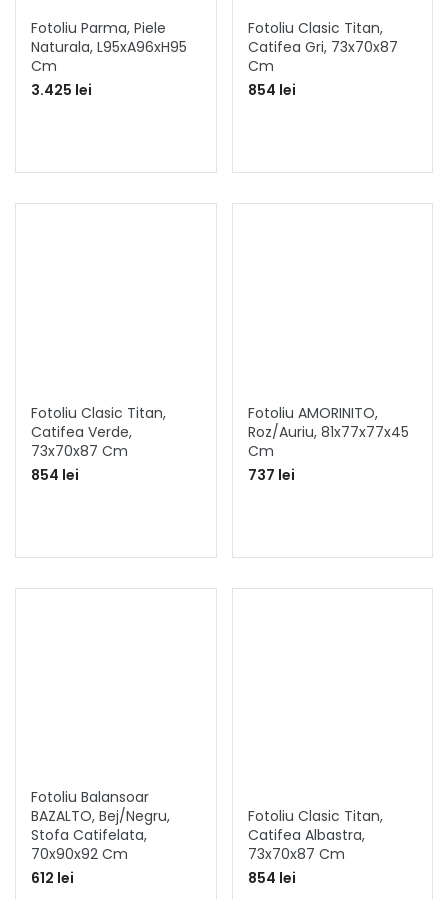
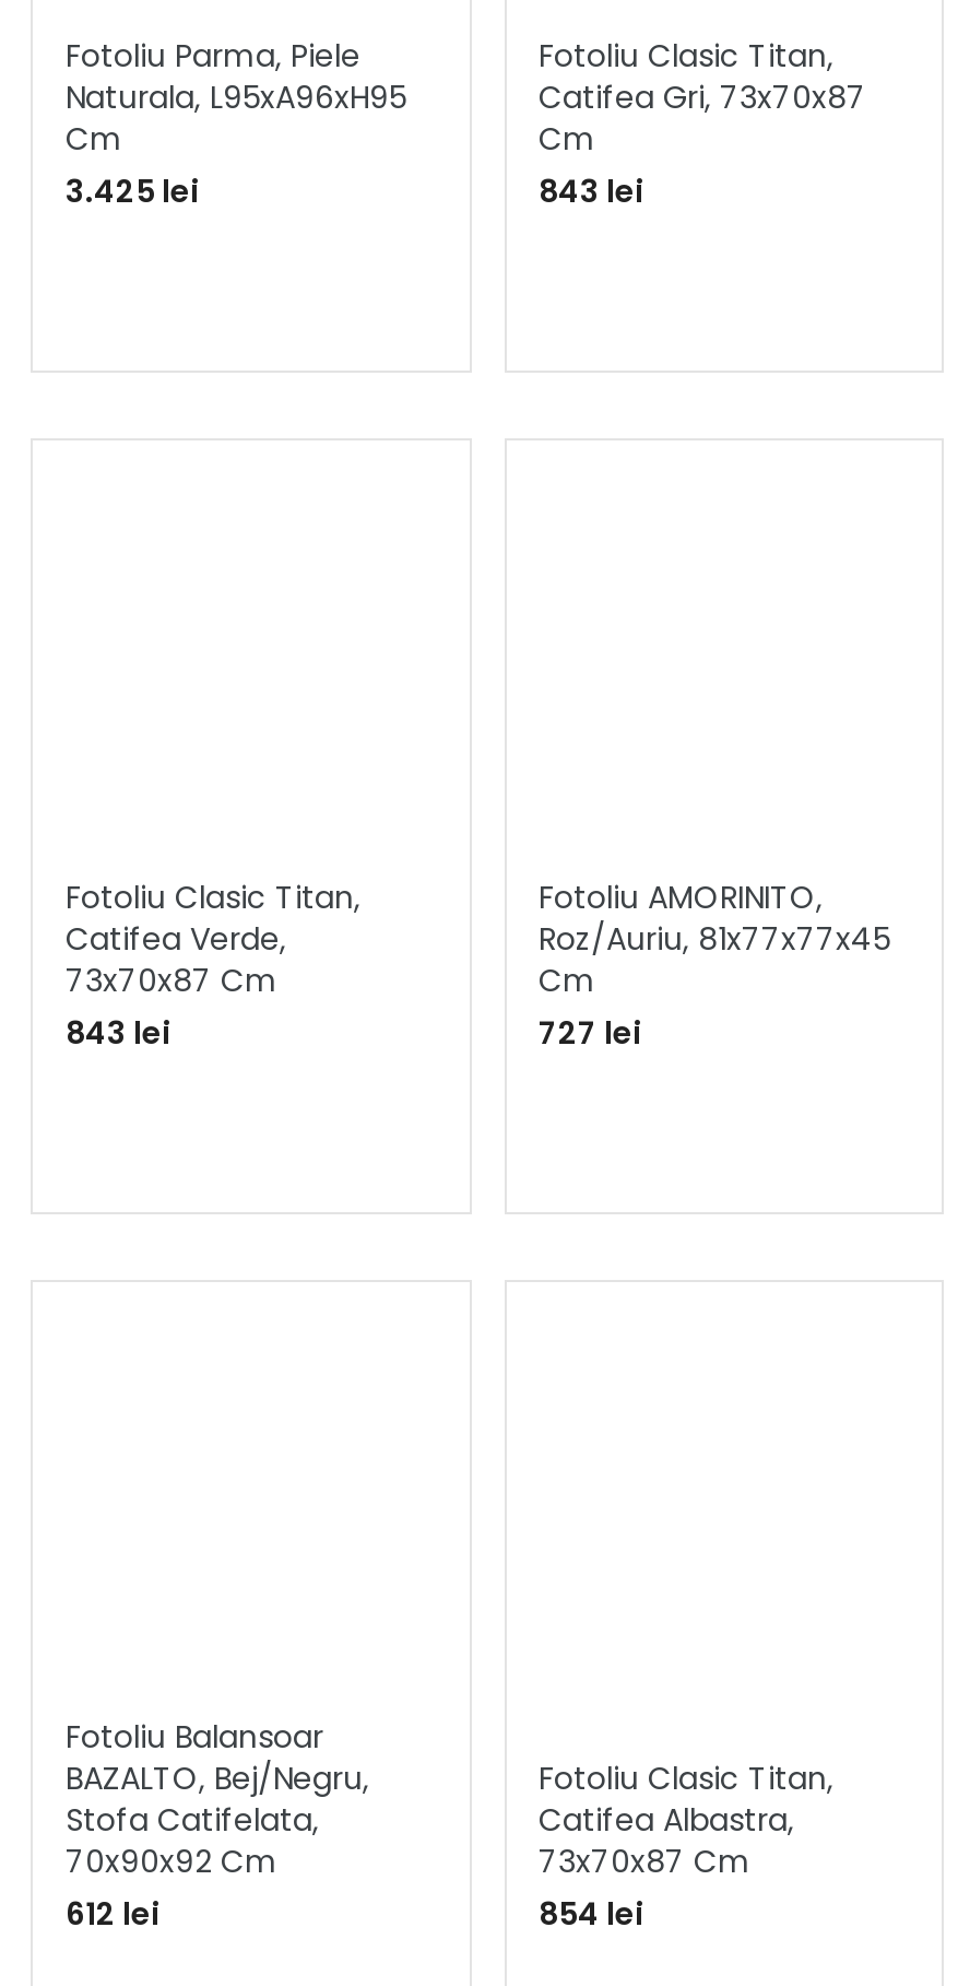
[247,80,295,100] 854 lei -> [539,171,643,214] 843 lei
[31,465,79,485] 854 lei -> [66,1011,170,1055] 843 lei
[247,465,294,485] 737 lei -> [539,1011,641,1055] 727 lei

